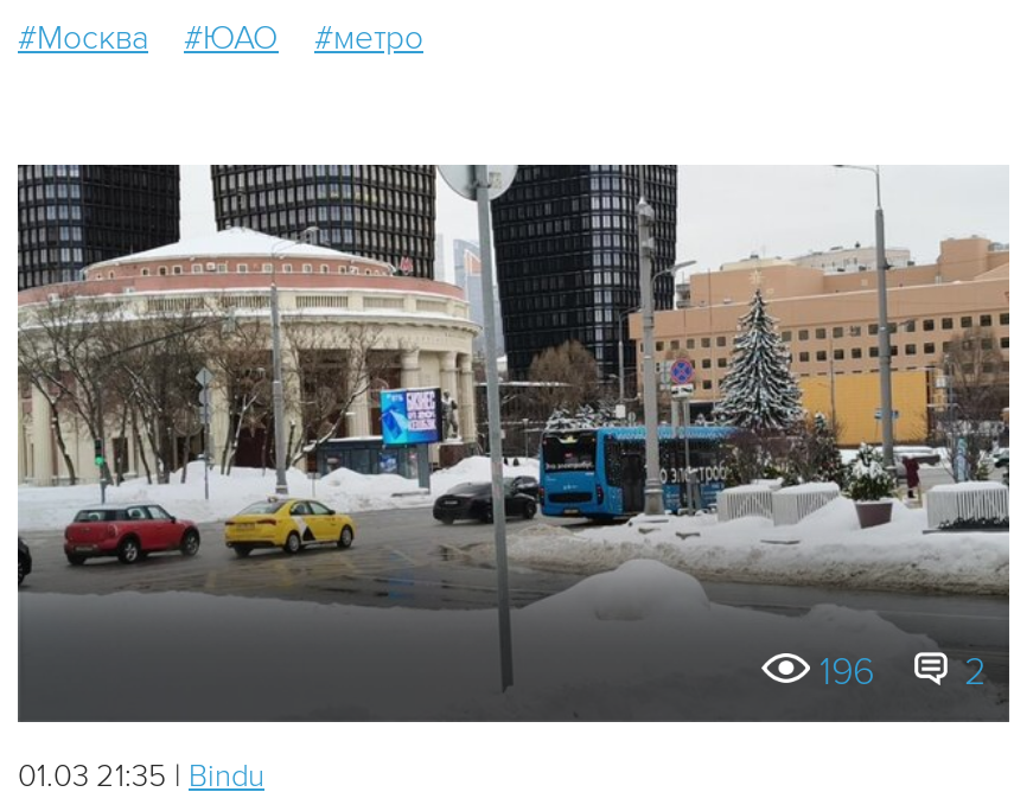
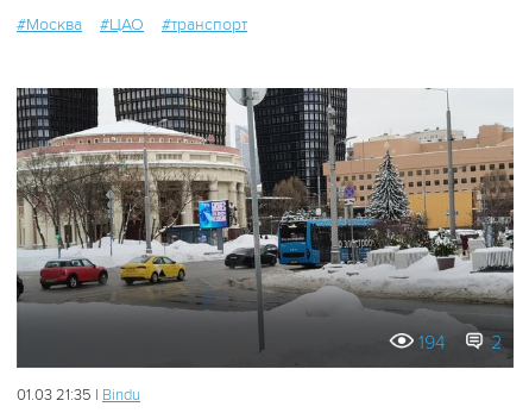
[184,18,423,59] #ЮАО | #метро -> [100,15,247,35] #ЦАО | #транспорт
[820,648,986,696] 196 2 -> [418,331,502,355] 194 2

